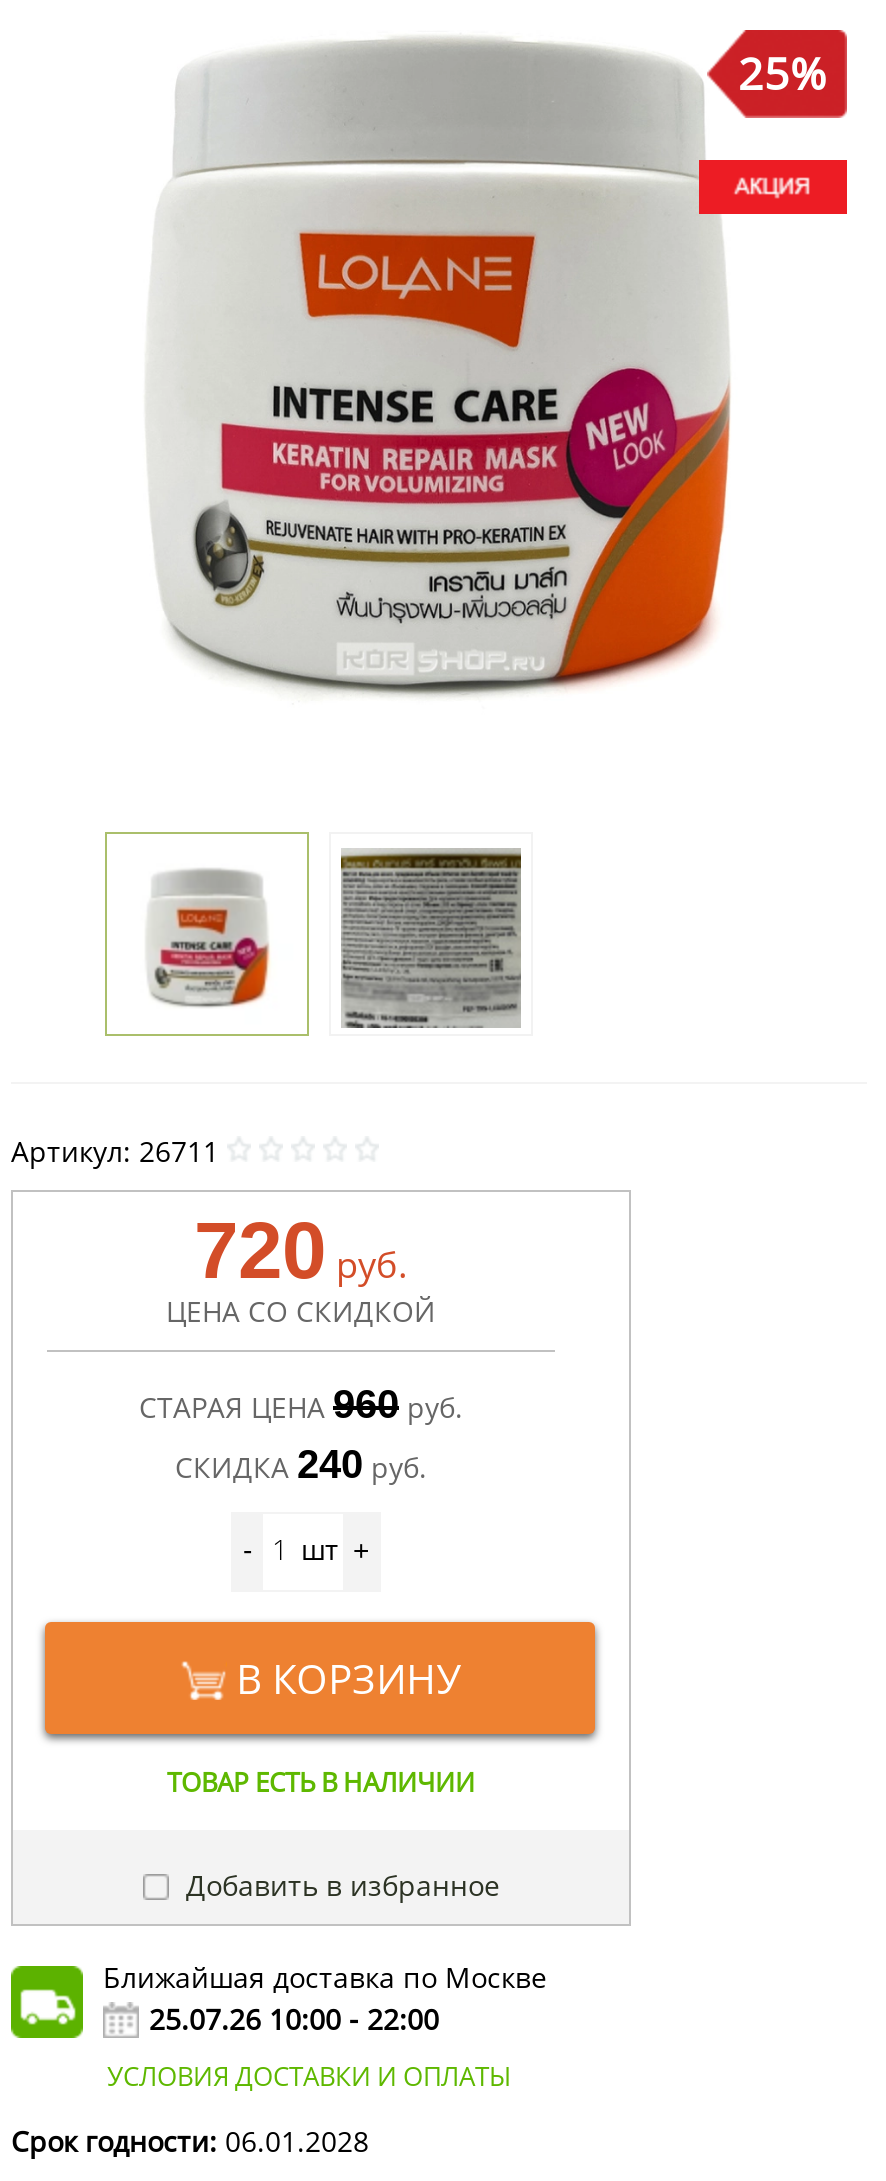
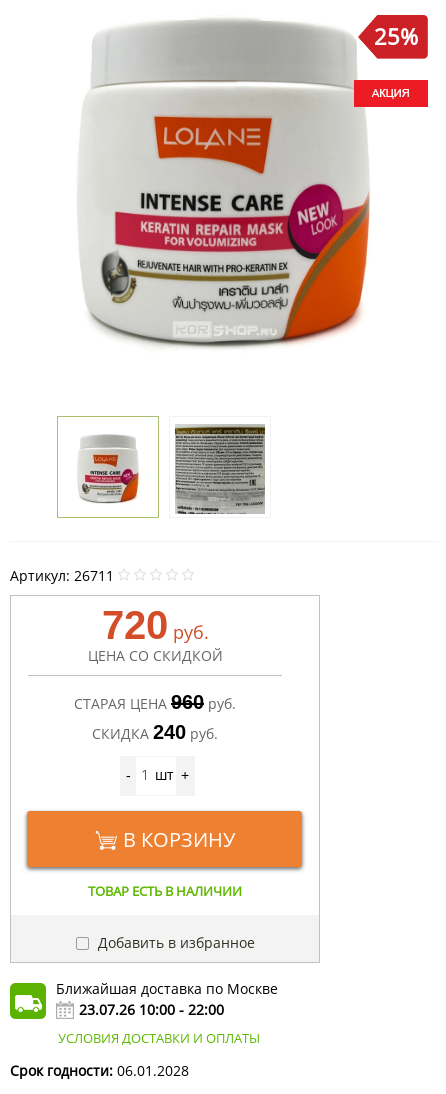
[149,2001,439,2039] 25.07.26 10:00 - 22:00 -> [79,1000,224,1019] 23.07.26 10:00 - 22:00

